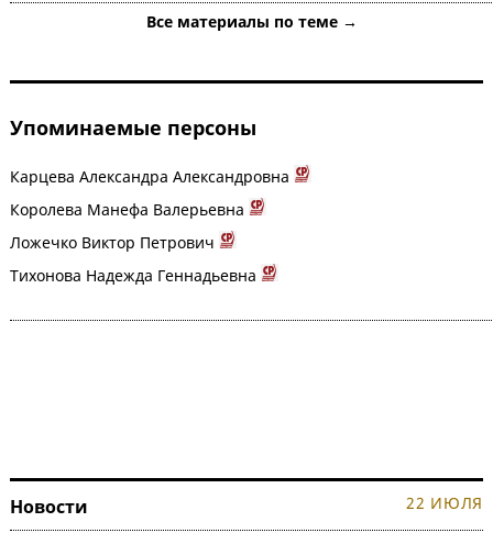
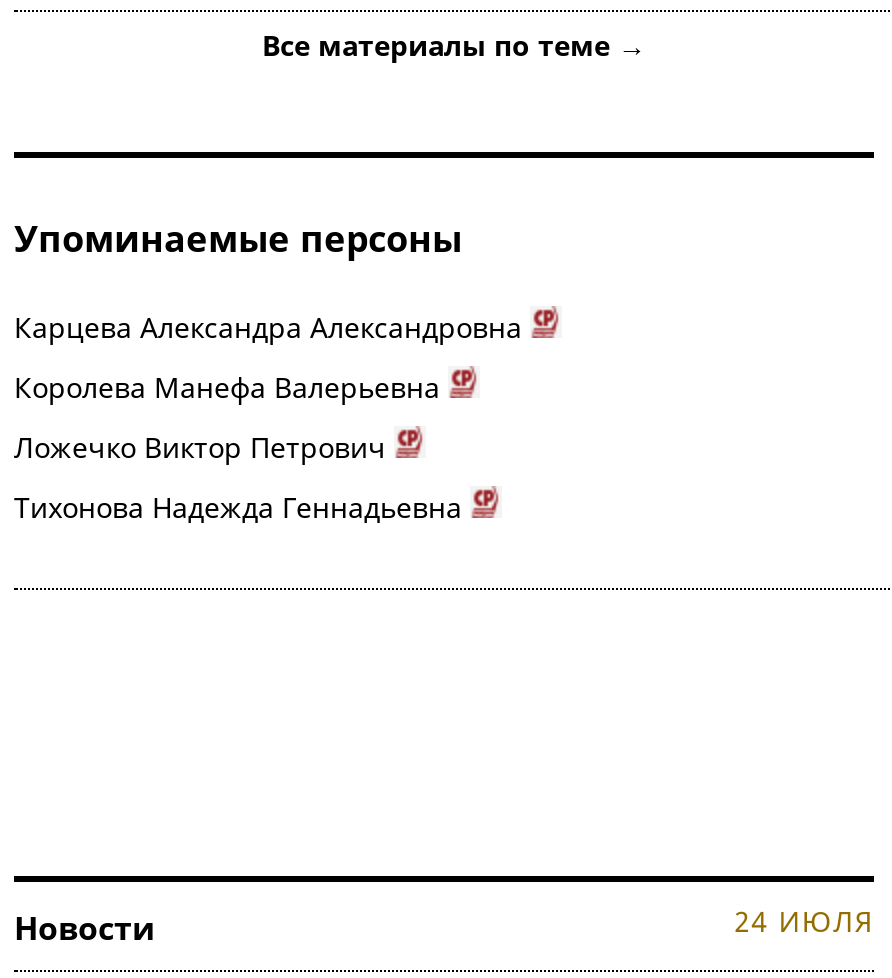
[406,492,483,513] 22 ИЮЛЯ -> [734,901,874,939] 24 ИЮЛЯ

